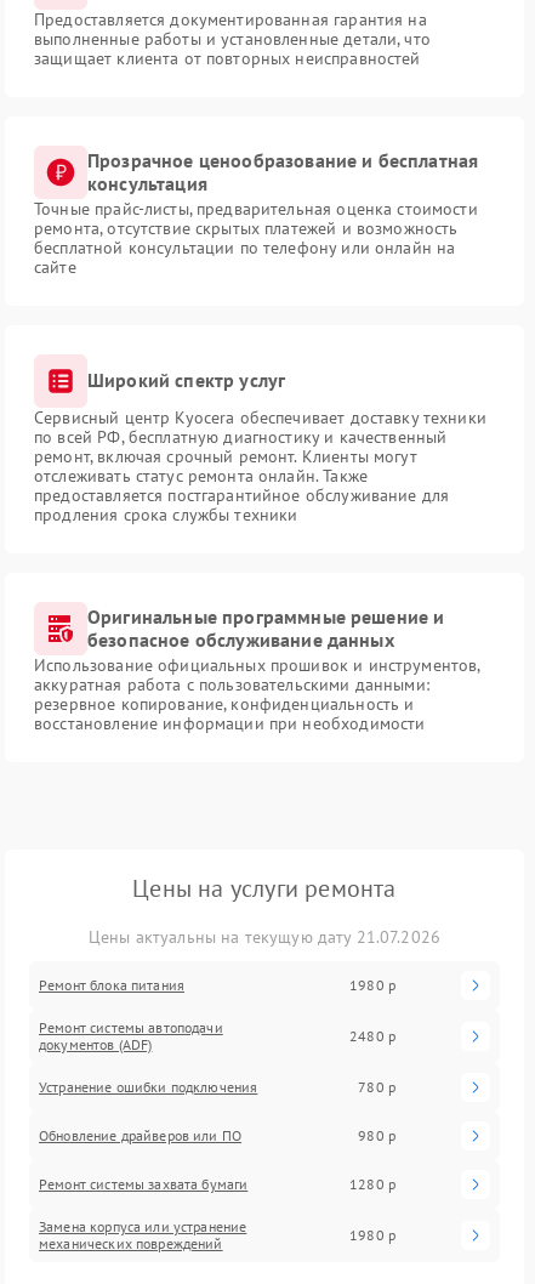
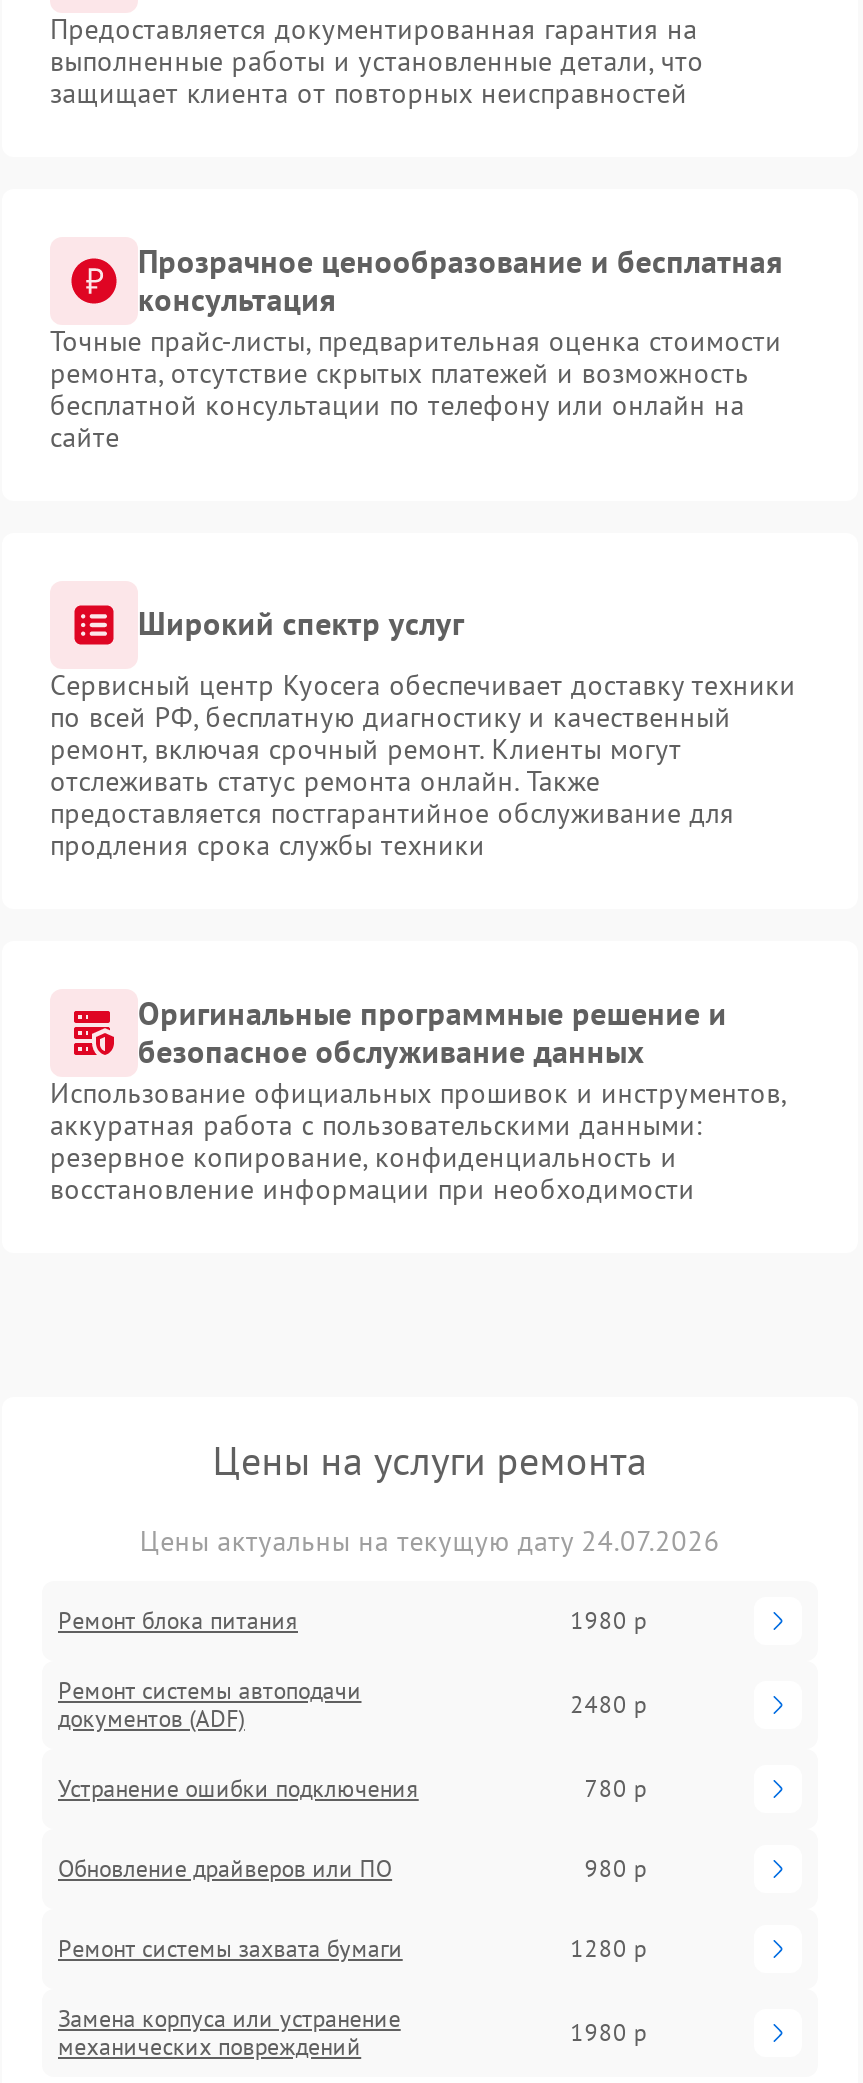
[88,925,440,947] Цены актуальны на текущую дату 21.07.2026 -> [140,1522,720,1558] Цены актуальны на текущую дату 24.07.2026

